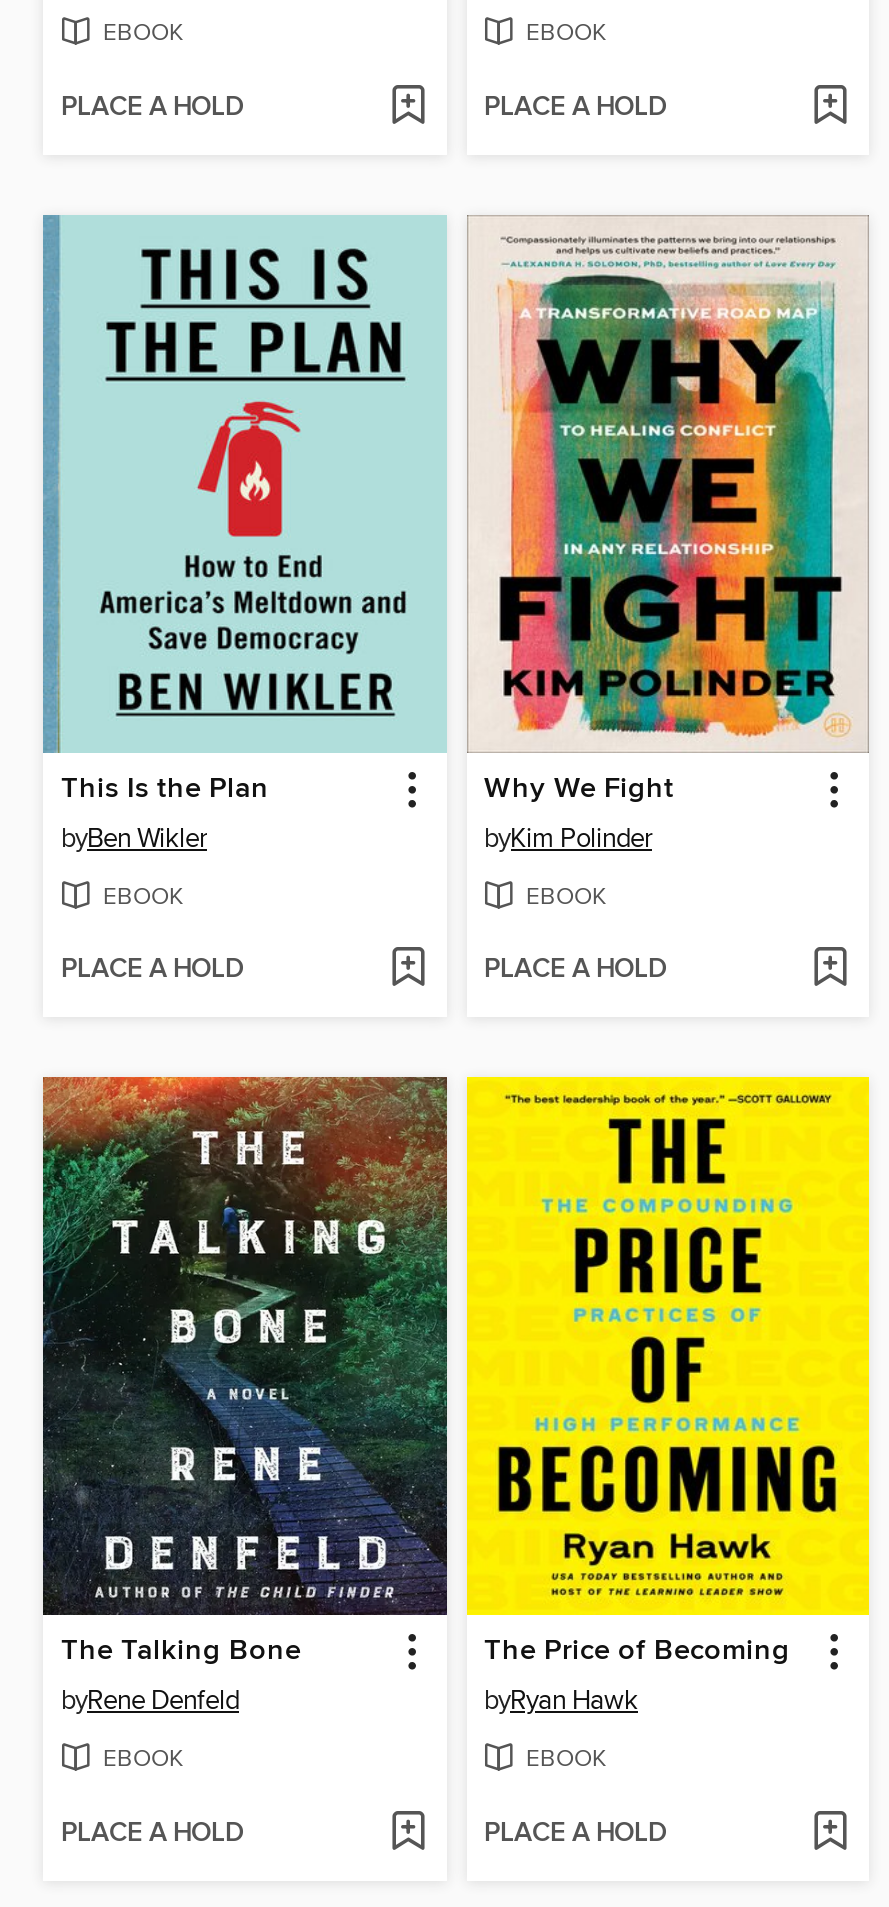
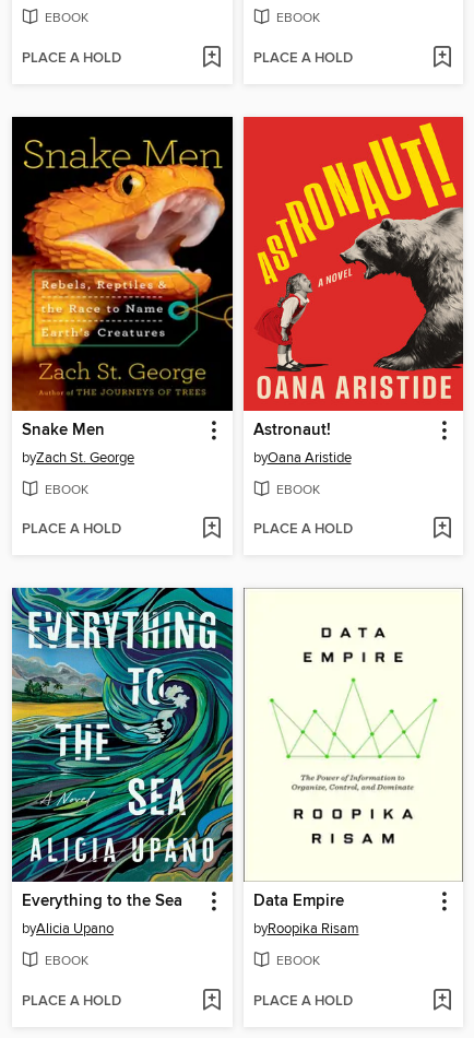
[41,215,447,854] [image] | This Is the Plan | byBen Wikler -> [11,116,234,466] [image] | Snake Men | byZach St. George
[467,215,869,854] [image] | Why We Fight | byKim Polinder -> [242,116,464,466] [image] | Astronaut! | byOana Aristide
[41,1075,449,1717] [image] | The Talking Bone | byRene Denfeld -> [11,587,234,937] [image] | Everything to the Sea | byAlicia Upano
[465,1075,871,1717] [image] | The Price of Becoming | byRyan Hawk -> [244,588,463,937] [image] | Data Empire | byRoopika Risam

